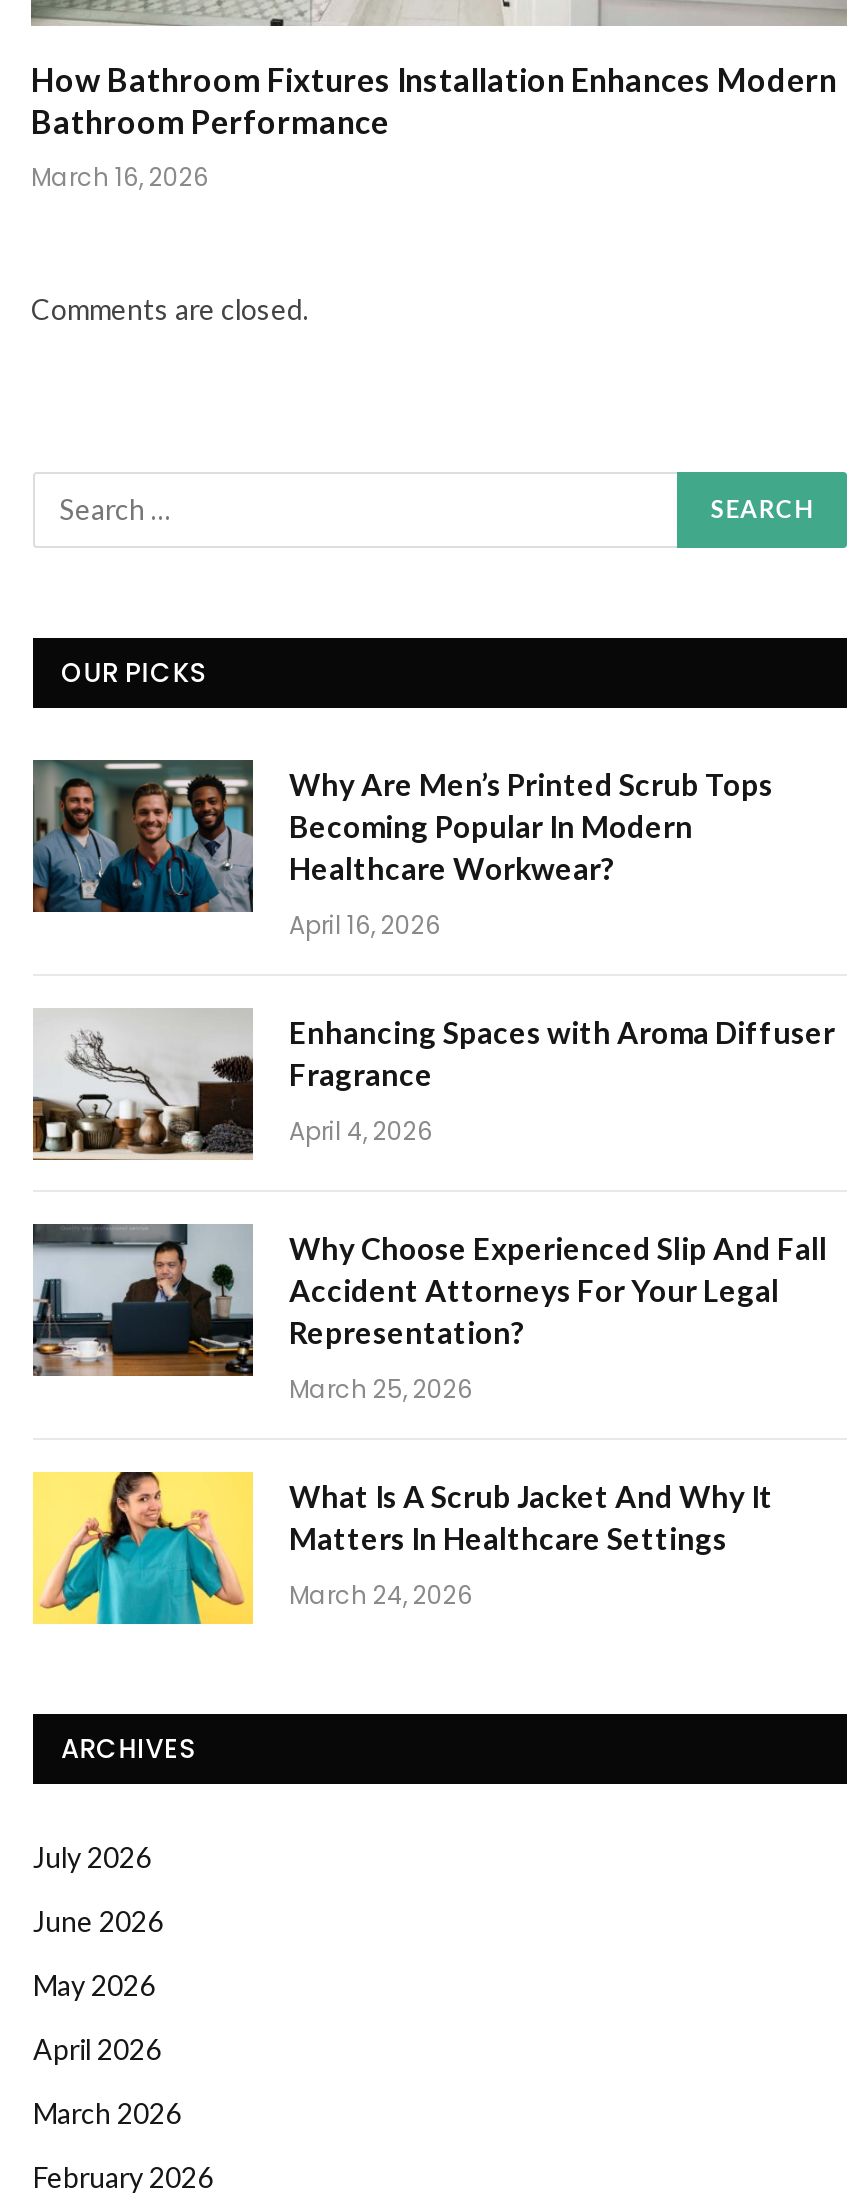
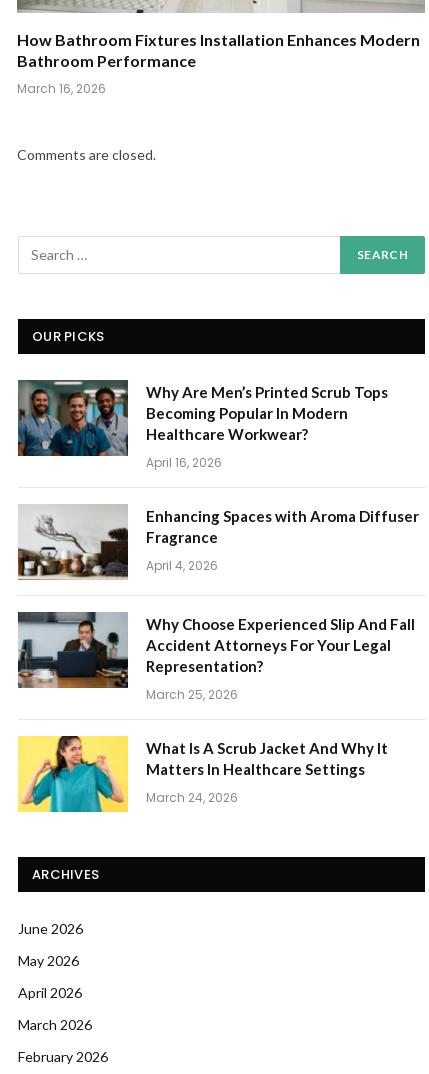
[33,1839,151,1873] July 2026 -> none

